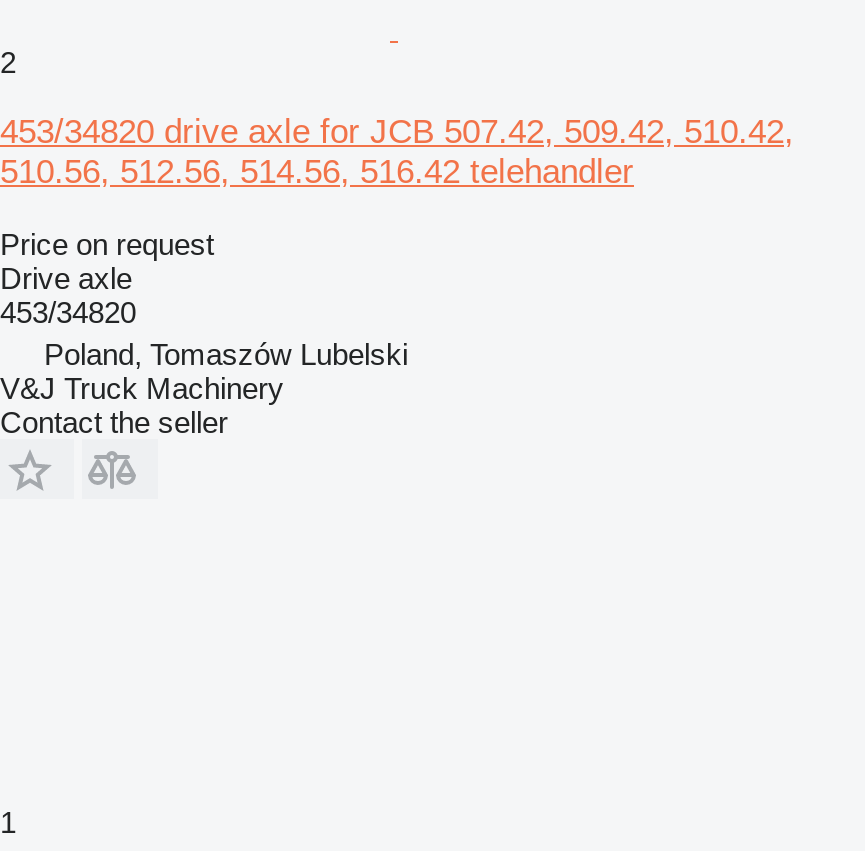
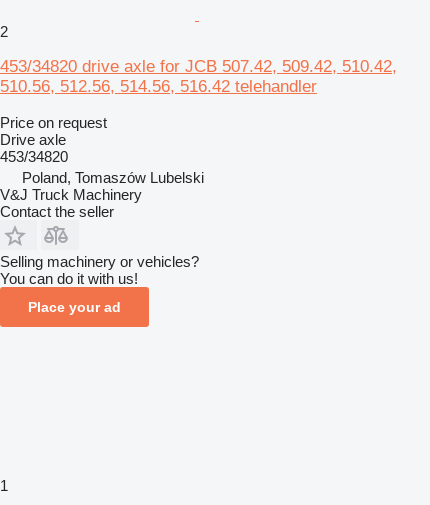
none -> [0,253,199,315] Selling machinery or vehicles? | You can do it with us! | Place your ad

